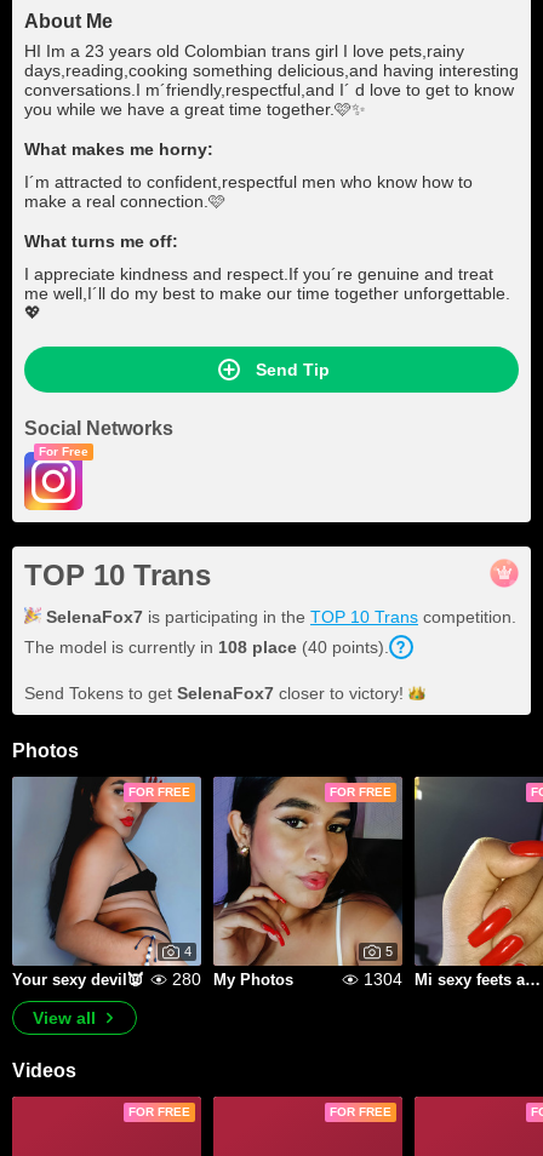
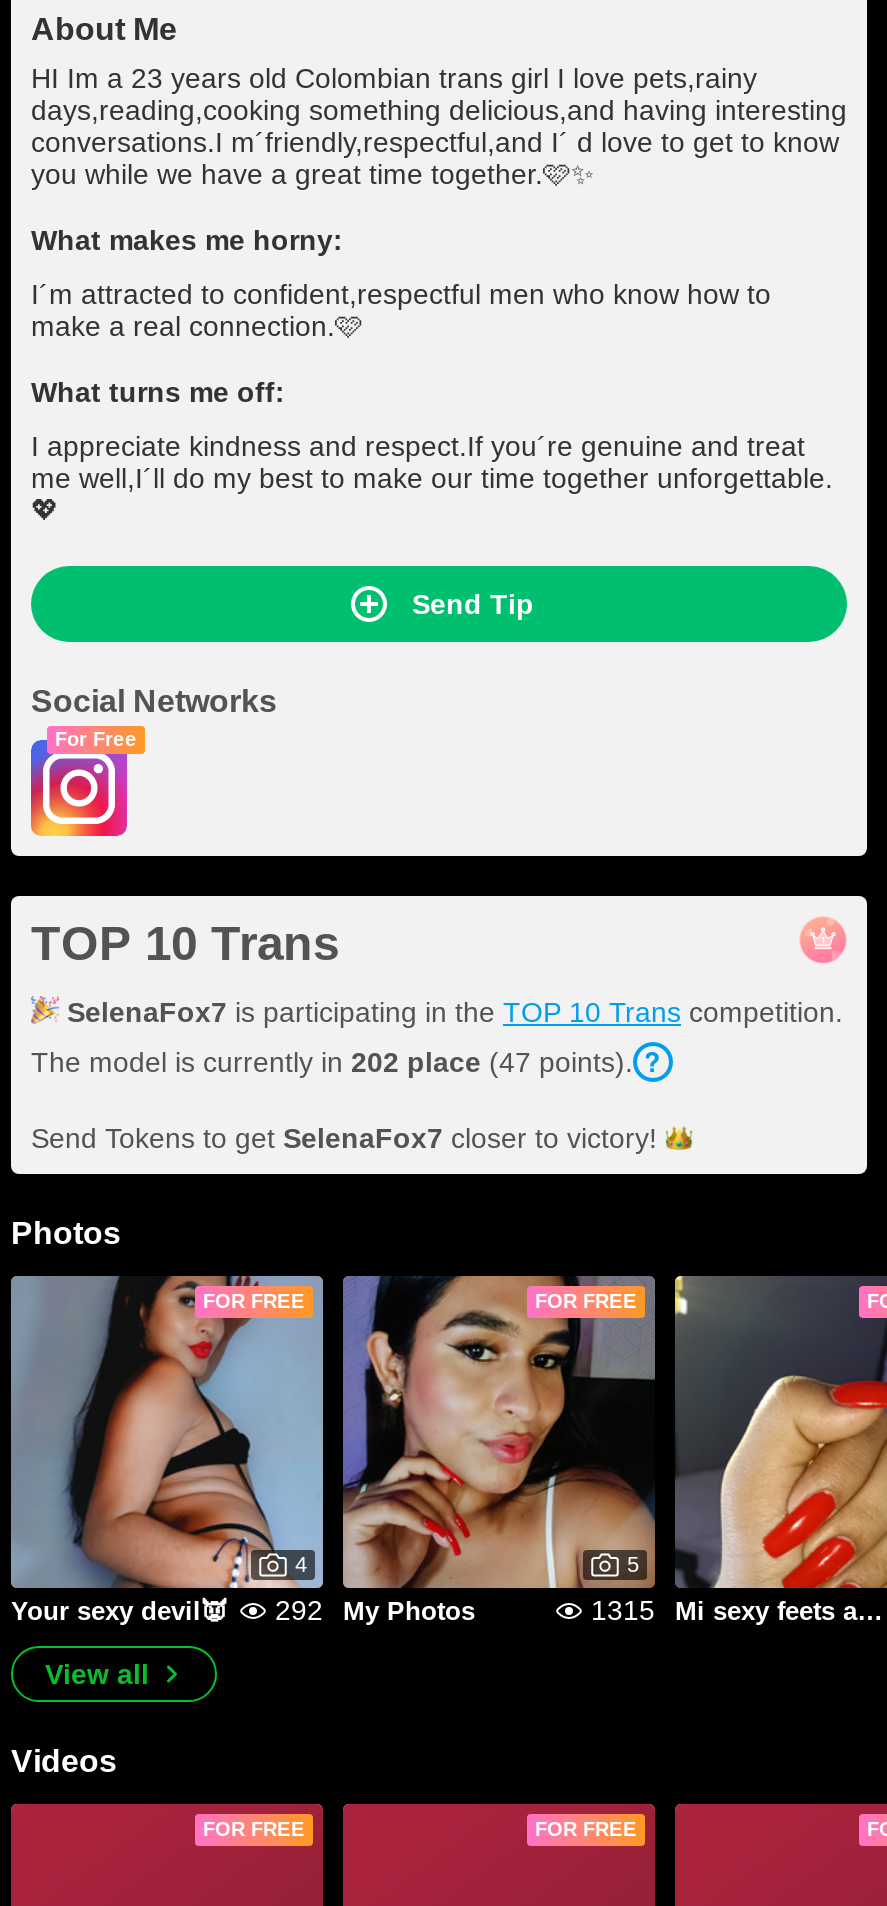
[24,637,389,657] The model is currently in 108 place (40 points). -> [31,1046,633,1078] The model is currently in 202 place (47 points).
[172,969,201,989] 280 -> [275,1594,323,1626] 292
[364,969,402,989] 1304 -> [591,1594,655,1626] 1315

